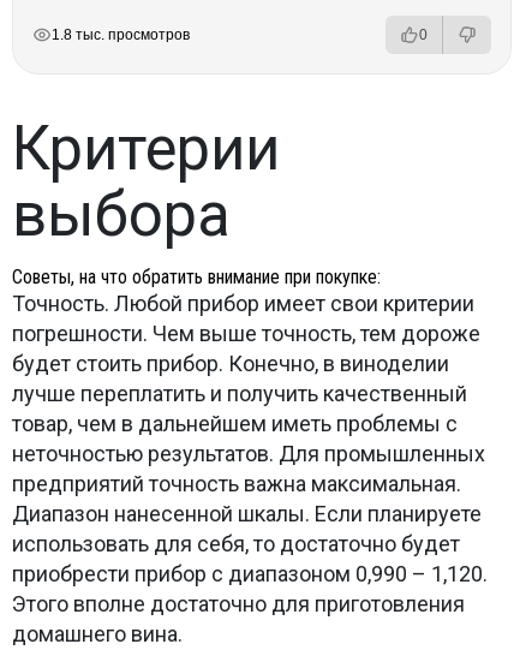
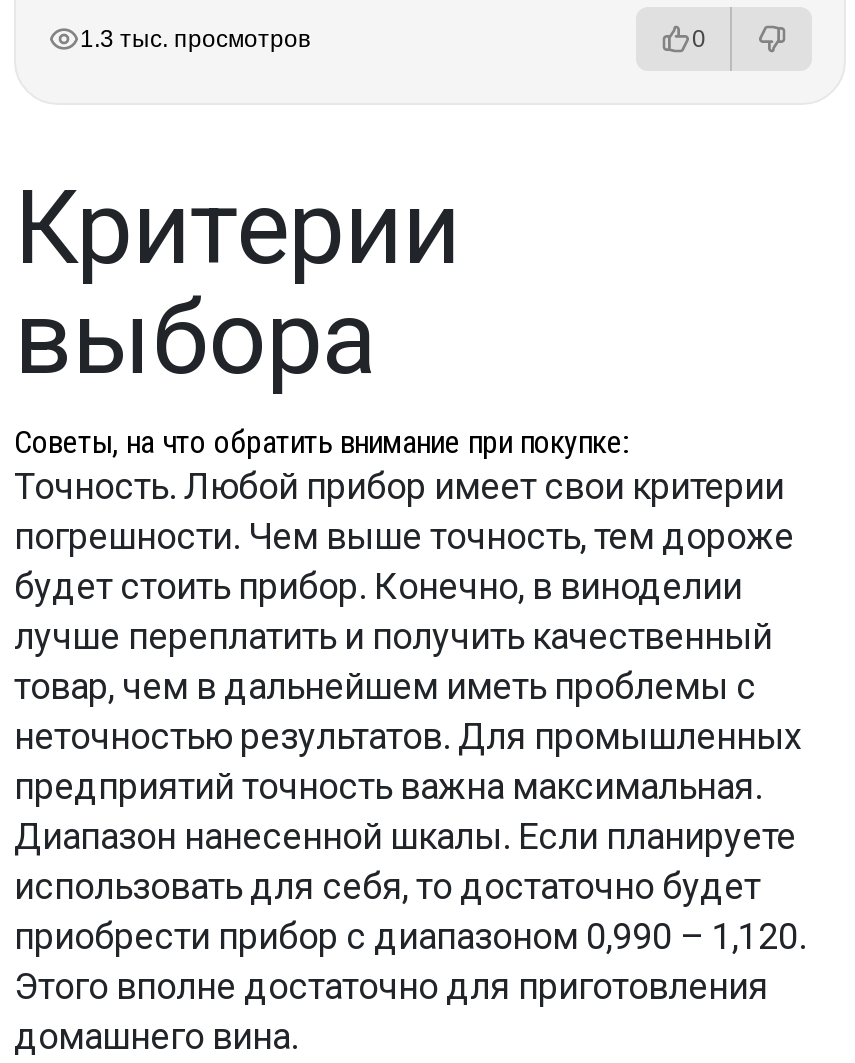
[52,26,190,43] 1.8 тыс. просмотров -> [80,24,310,52] 1.3 тыс. просмотров

